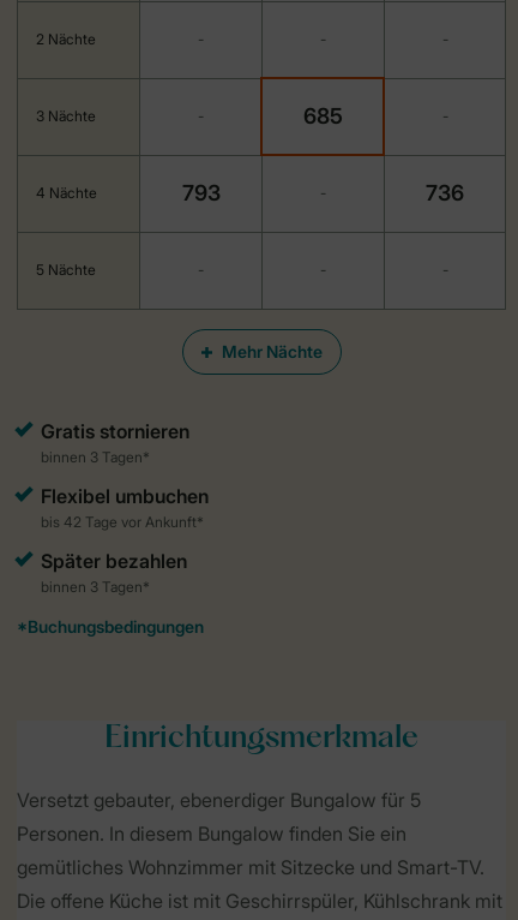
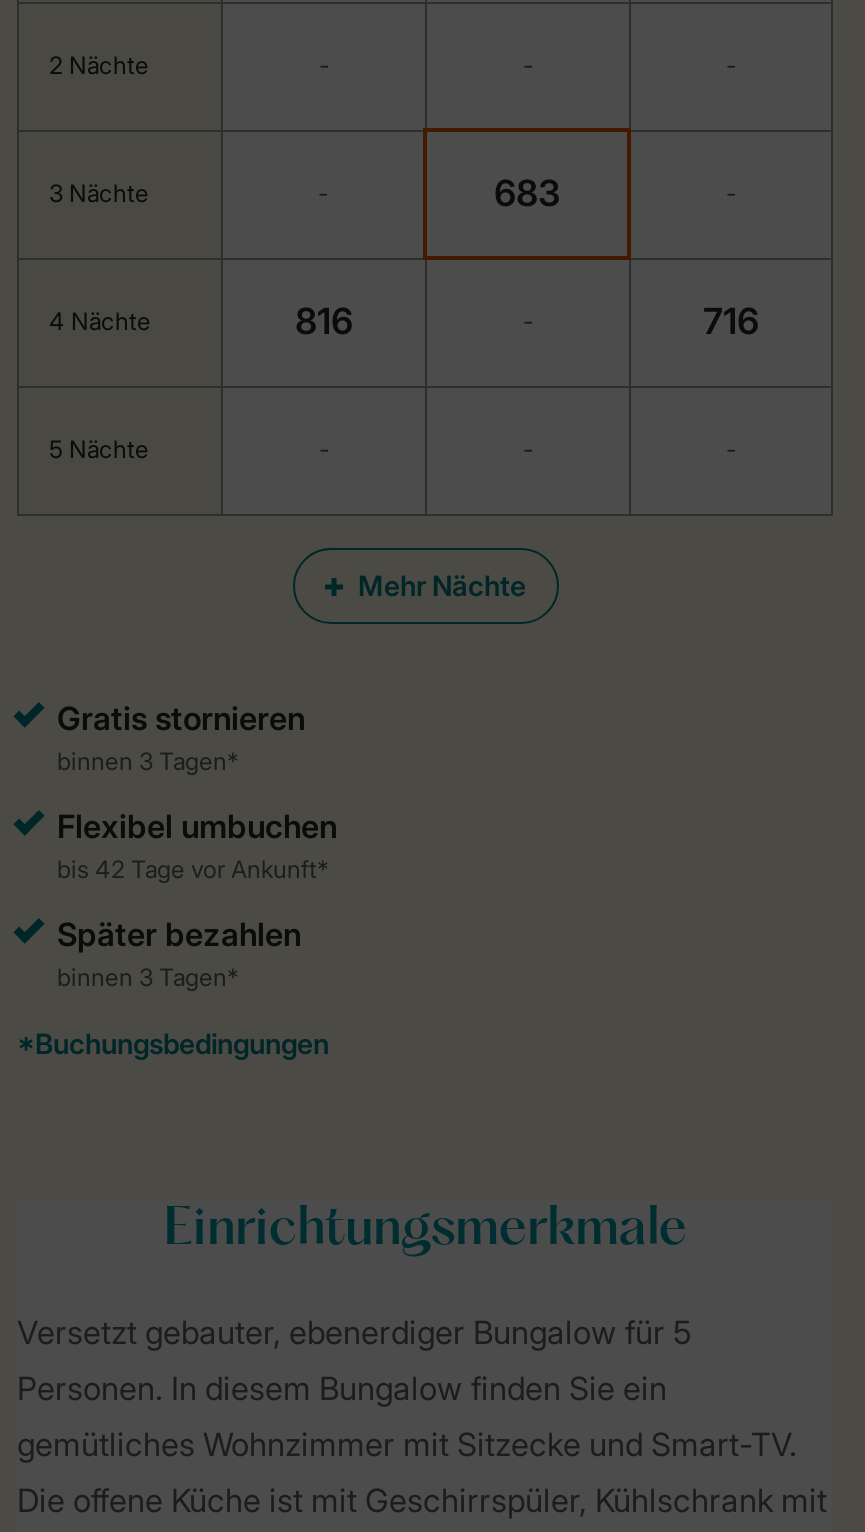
[303,103,342,129] 685 -> [494,172,560,214] 683
[182,180,220,205] 793 -> [295,300,353,342] 816
[426,180,464,205] 736 -> [703,300,759,342] 716

